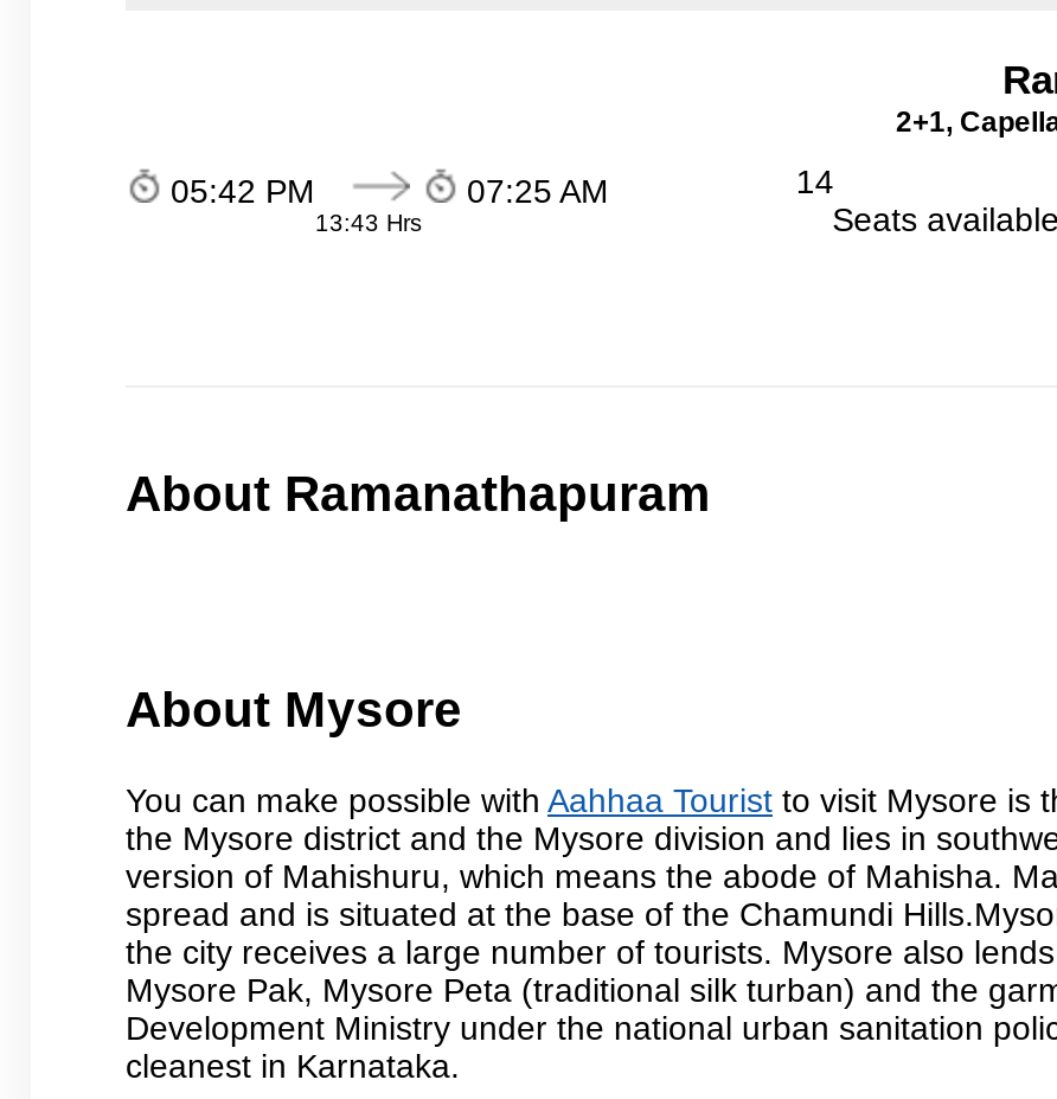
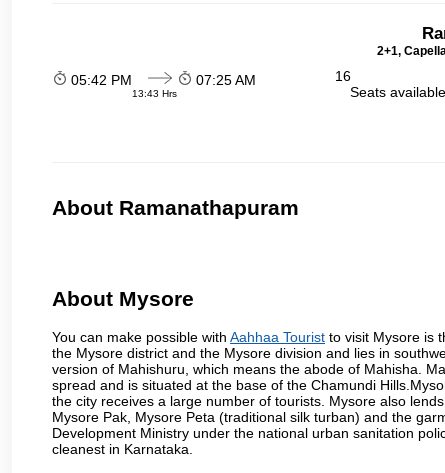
[796,162,834,200] 14 -> [335,68,351,84] 16

